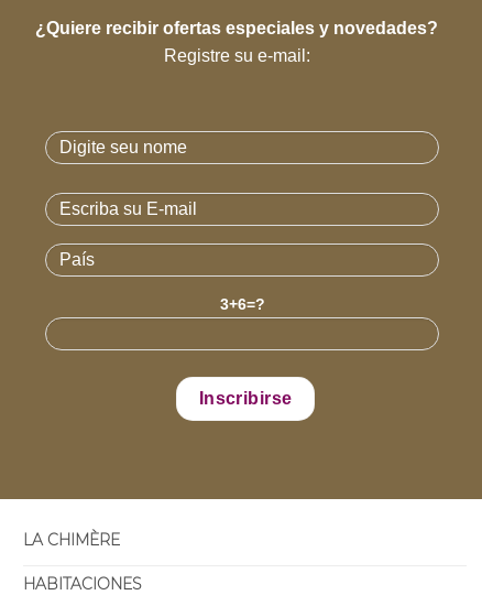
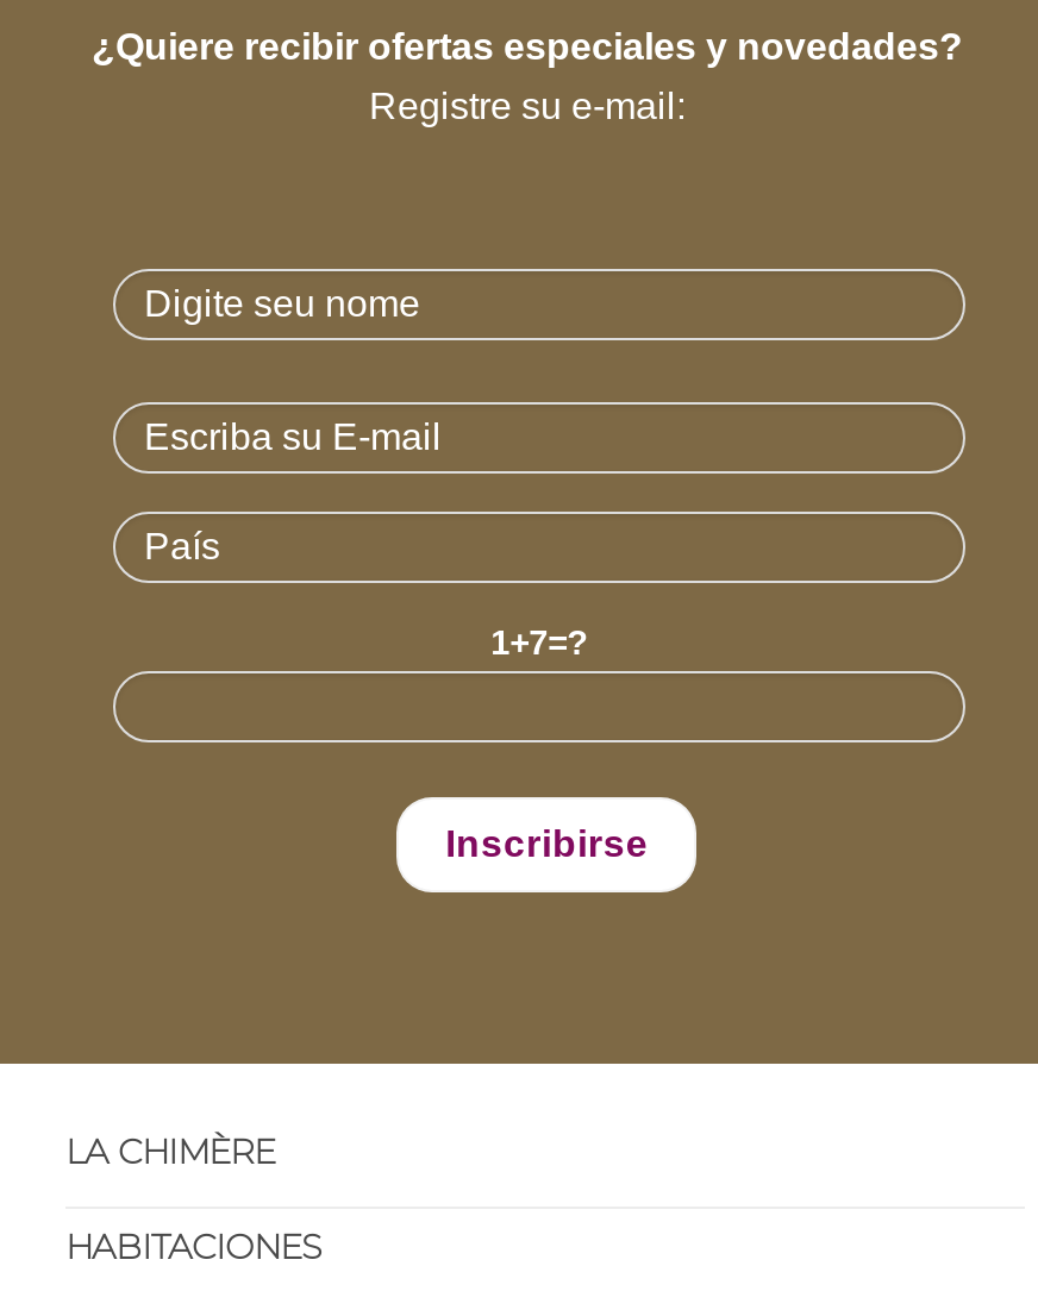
[220,295,265,313] 3+6=? -> [491,622,588,660] 1+7=?

